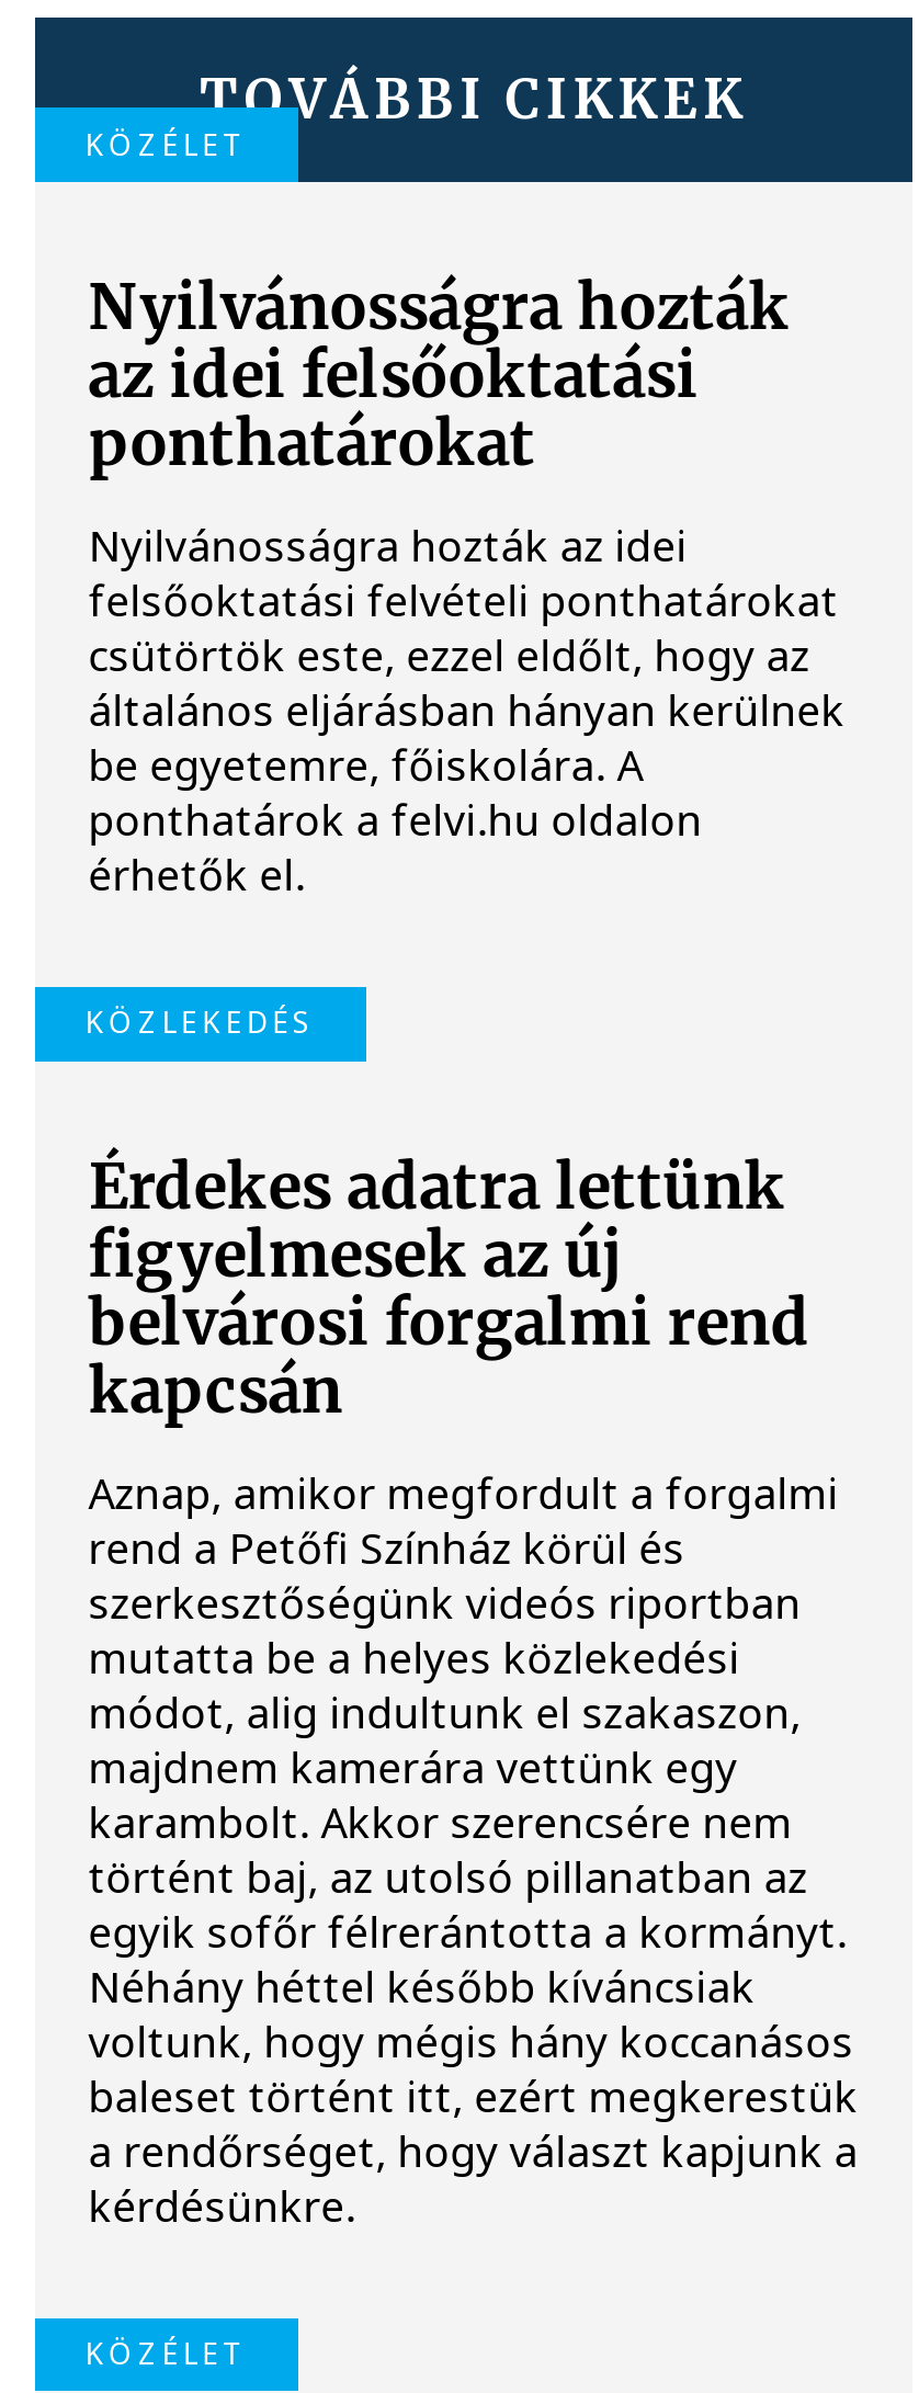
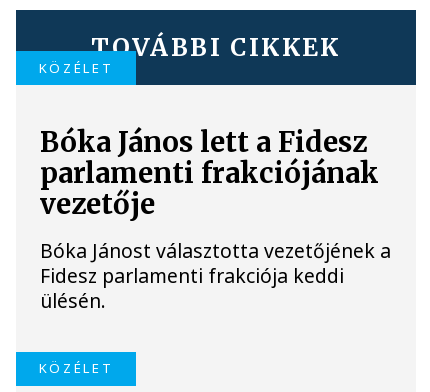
[85,270,858,2235] Nyilvánosságra hozták | az idei felsőoktatási | ponthatárokat | Nyilvánosságra hozták az idei | felsőoktatási felvételi ponthatárokat | csütörtök este, ezzel eldőlt, hogy az | általános eljárásban hányan kerülnek | be egyetemre, főiskolára. A | ponthatárok a felvi.hu oldalon | érhetők el. | KÖZLEKEDÉS | Érdekes adatra lettünk | figyelmesek az új | belvárosi forgalmi rend | kapcsán | Aznap, amikor megfordult a forgalmi | rend a Petőfi Színház körül és | szerkesztőségünk videós riportban | mutatta be a helyes közlekedési | módot, alig indultunk el szakaszon, | majdnem kamerára vettünk egy | karambolt. Akkor szerencsére nem | történt baj, az utolsó pillanatban az | egyik sofőr félrerántotta a kormányt. | Néhány héttel később kíváncsiak | voltunk, hogy mégis hány koccanásos | baleset történt itt, ezért megkerestük | a rendőrséget, hogy választ kapjunk a | kérdésünkre. -> [40,125,391,314] Bóka János lett a Fidesz | parlamenti frakciójának | vezetője | Bóka Jánost választotta vezetőjének a | Fidesz parlamenti frakciója keddi | ülésén.

